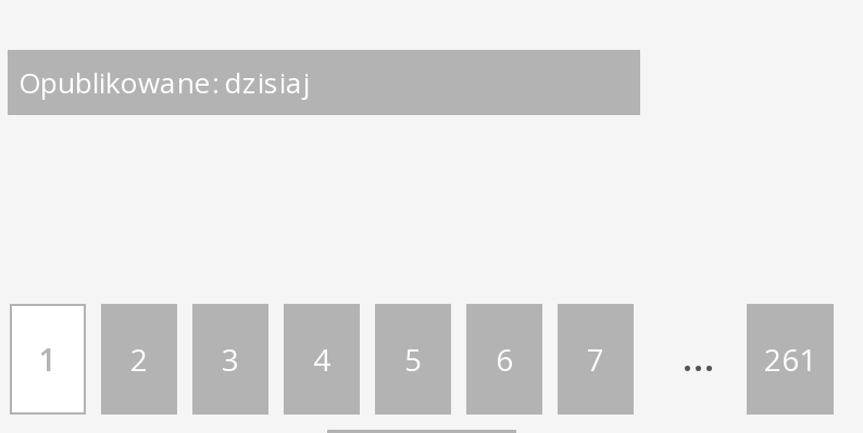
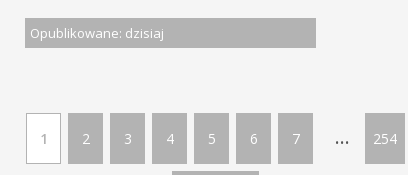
[764,340,816,381] 261 -> [373,129,397,148] 254

